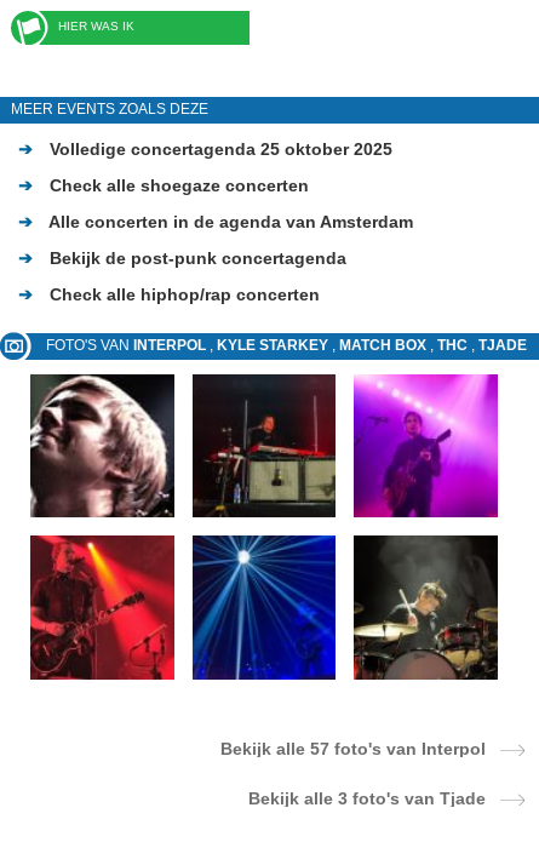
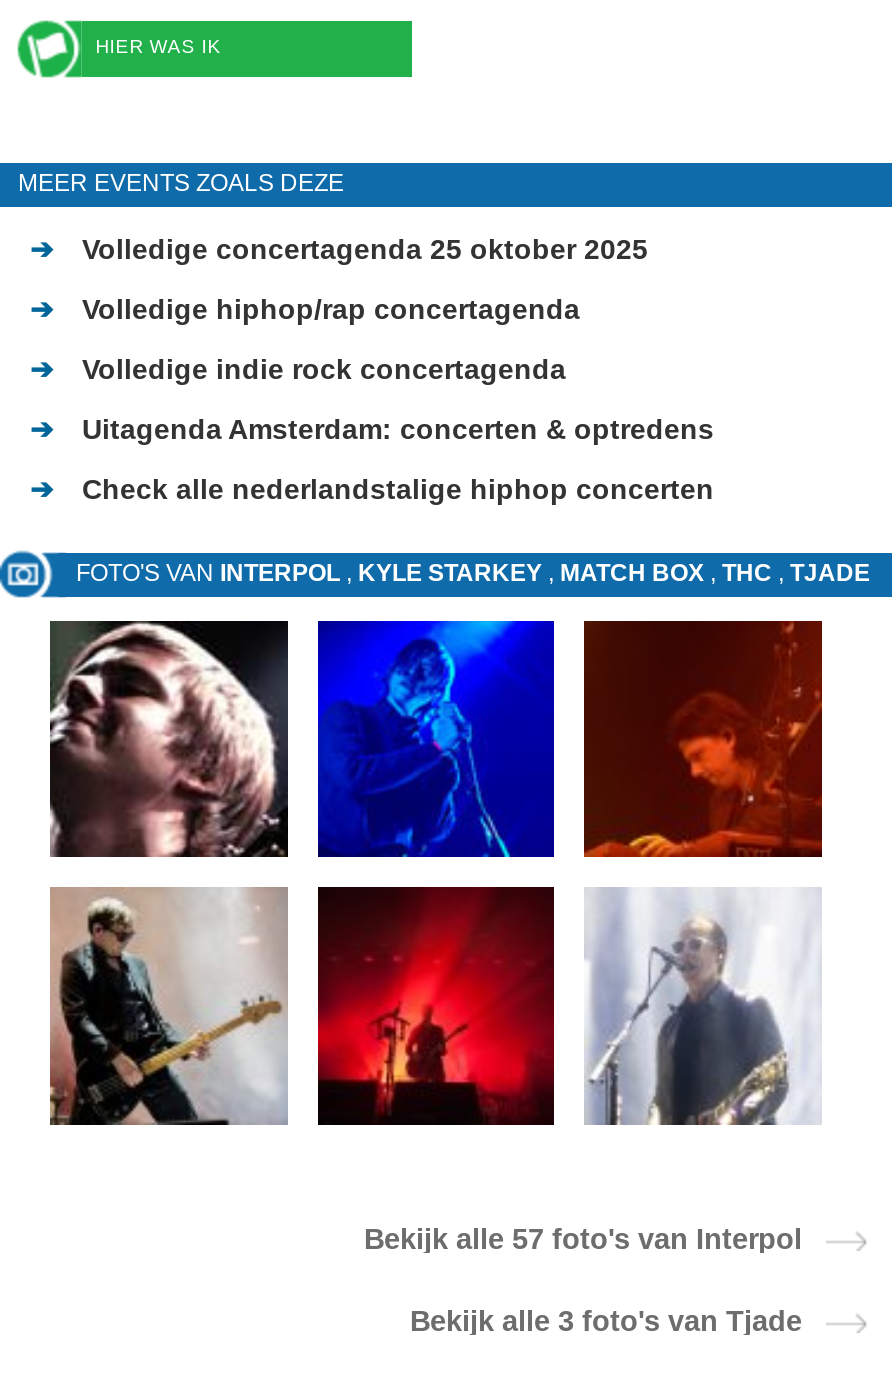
[45,175,309,195] Check alle shoegaze concerten -> [74,292,580,324] Volledige hiphop/rap concertagenda
[45,212,413,231] Alle concerten in de agenda van Amsterdam -> [74,352,566,384] Volledige indie rock concertagenda
[45,248,346,267] Bekijk de post-punk concertagenda -> [74,412,714,444] Uitagenda Amsterdam: concerten & optredens
[45,284,320,304] Check alle hiphop/rap concerten -> [74,472,714,504] Check alle nederlandstalige hiphop concerten
[191,373,337,519] [image] -> [316,619,556,859] [image]
[352,373,499,519] [image] -> [582,619,824,859] [image]
[29,534,176,681] [image] -> [48,887,288,1127] [image]
[191,534,337,681] [image] -> [316,885,556,1127] [image]
[352,534,499,681] [image] -> [584,887,822,1127] [image]

